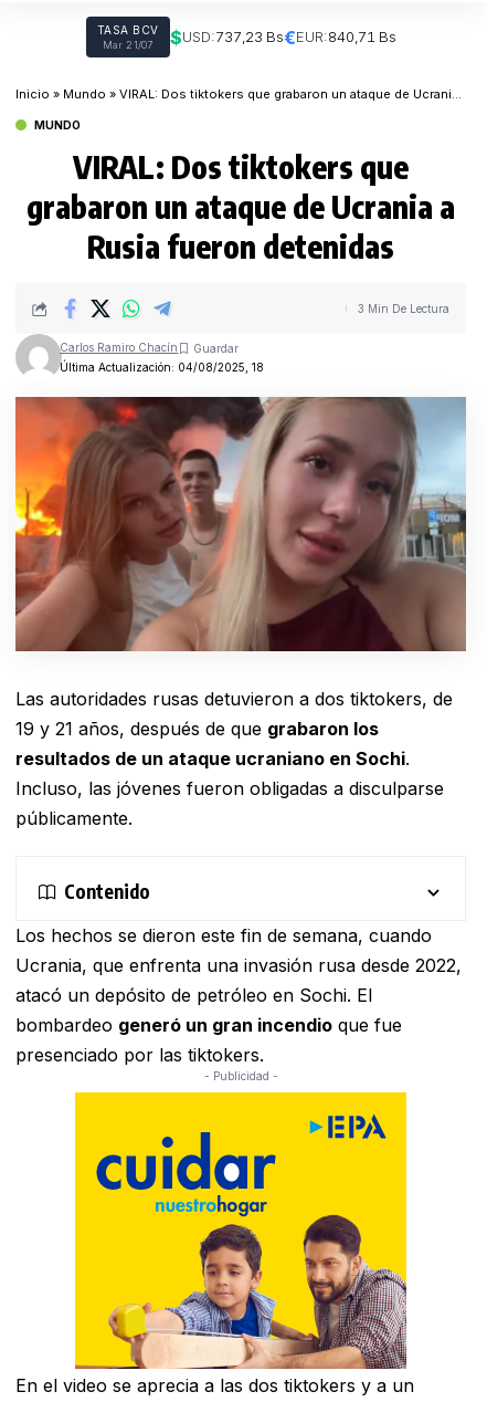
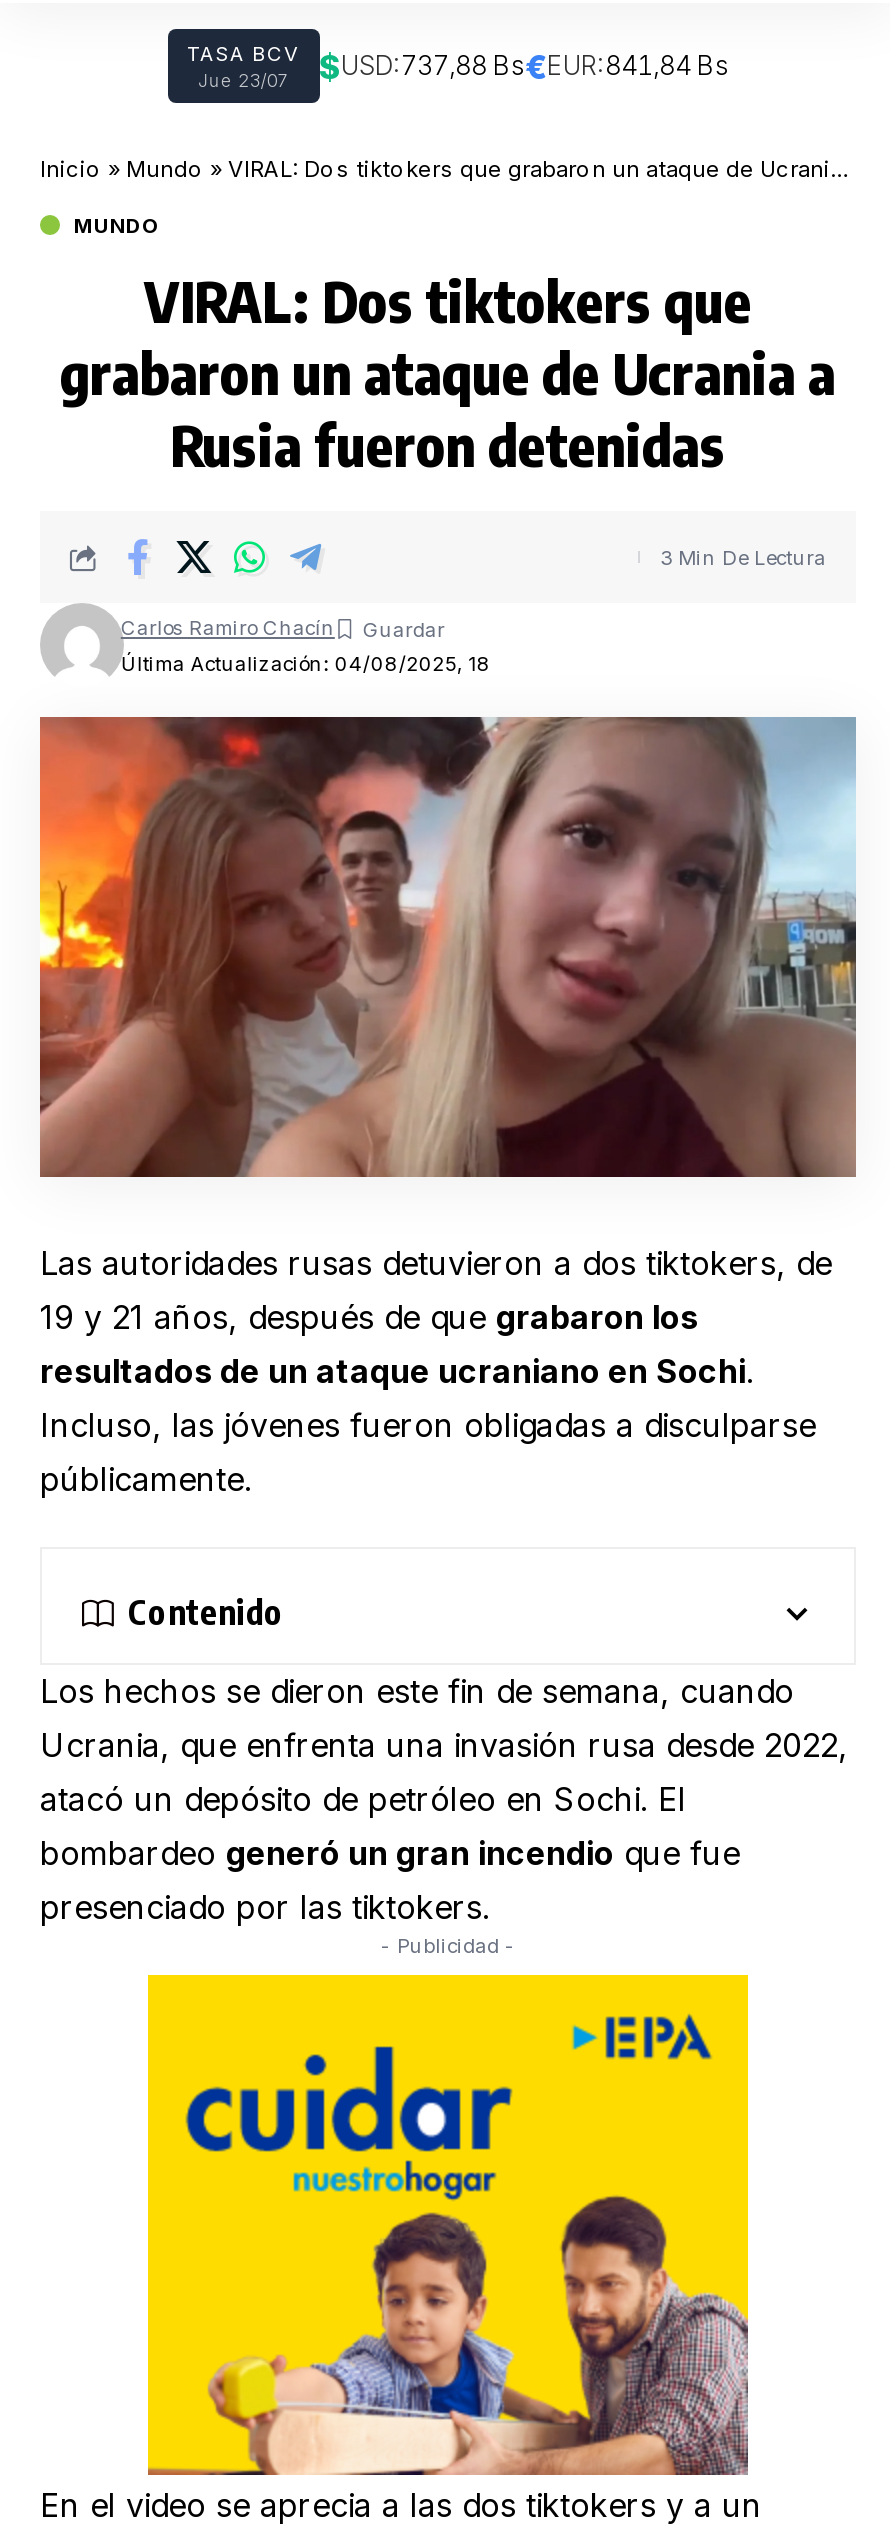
[102,26,396,51] Mar 21/07 | $USD:737,23 Bs€EUR:840,71 Bs -> [198,46,729,91] Jue 23/07 | $USD:737,88 Bs€EUR:841,84 Bs

